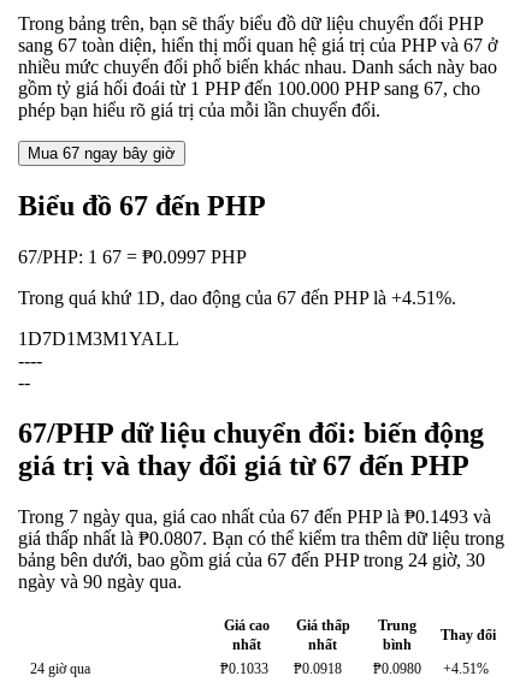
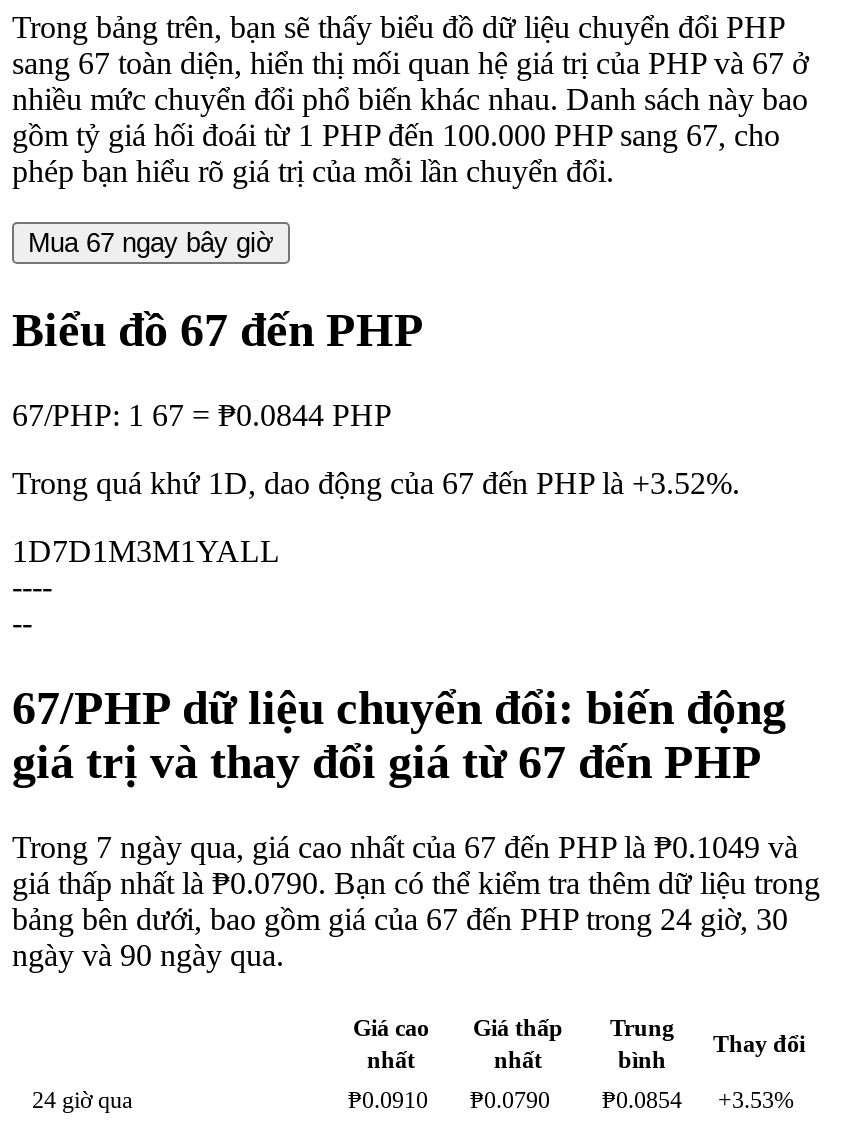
[18,247,247,267] 67/PHP: 1 67 = ₱0.0997 PHP -> [12,399,392,433] 67/PHP: 1 67 = ₱0.0844 PHP
[18,288,456,308] Trong quá khứ 1D, dao động của 67 đến PHP là +4.51%. -> [12,467,740,501] Trong quá khứ 1D, dao động của 67 đến PHP là +3.52%.
[18,507,491,527] Trong 7 ngày qua, giá cao nhất của 67 đến PHP là ₱0.1493 và -> [12,830,798,864] Trong 7 ngày qua, giá cao nhất của 67 đến PHP là ₱0.1049 và
[18,528,504,549] giá thấp nhất là ₱0.0807. Bạn có thể kiểm tra thêm dữ liệu trong -> [12,866,820,900] giá thấp nhất là ₱0.0790. Bạn có thể kiểm tra thêm dữ liệu trong
[220,660,268,677] ₱0.1033 -> [348,1086,428,1114] ₱0.0910
[294,660,342,677] ₱0.0918 -> [470,1086,550,1114] ₱0.0790
[373,660,421,677] ₱0.0980 -> [602,1086,682,1114] ₱0.0854
[443,660,489,677] +4.51% -> [718,1086,794,1114] +3.53%

